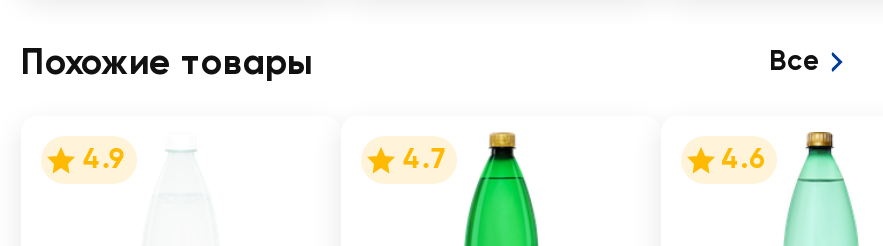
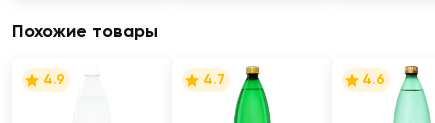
[769,44,821,78] Все -> none

